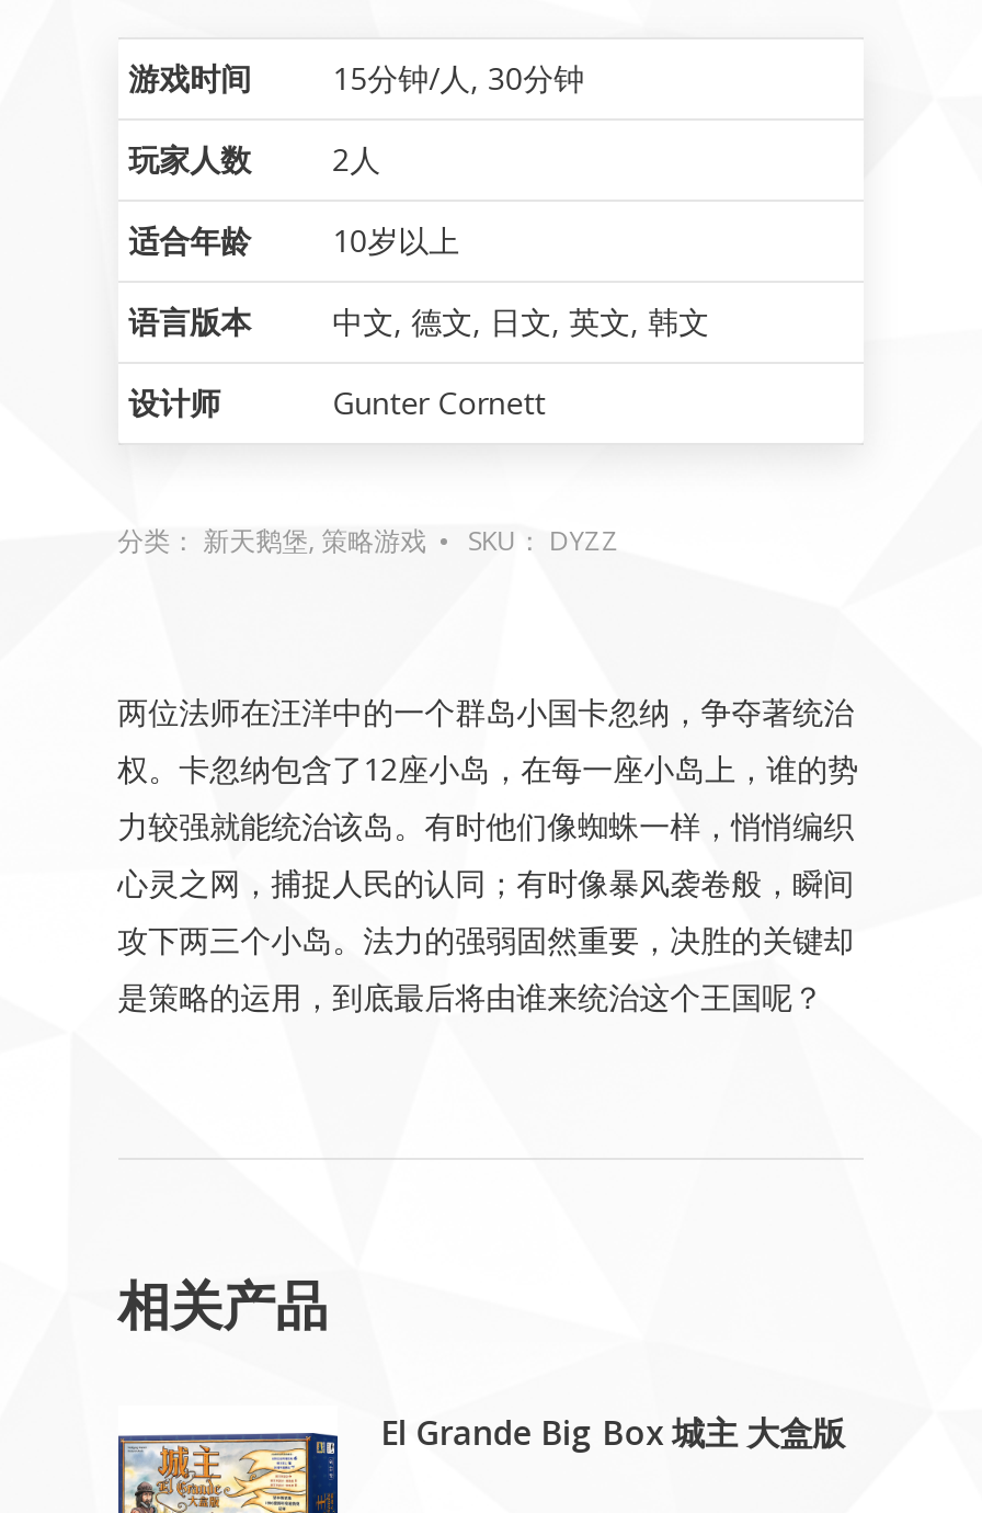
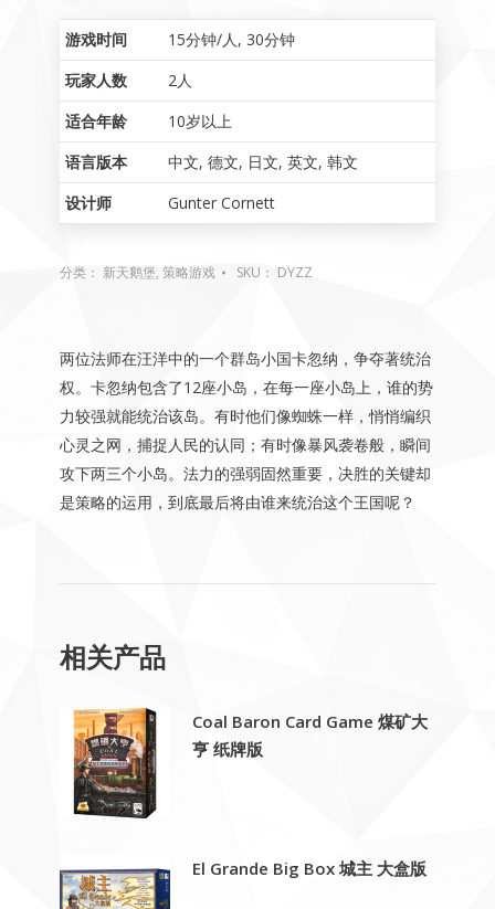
none -> [73,707,427,820] [image] | Coal Baron Card Game 煤矿大 | 亨 纸牌版

